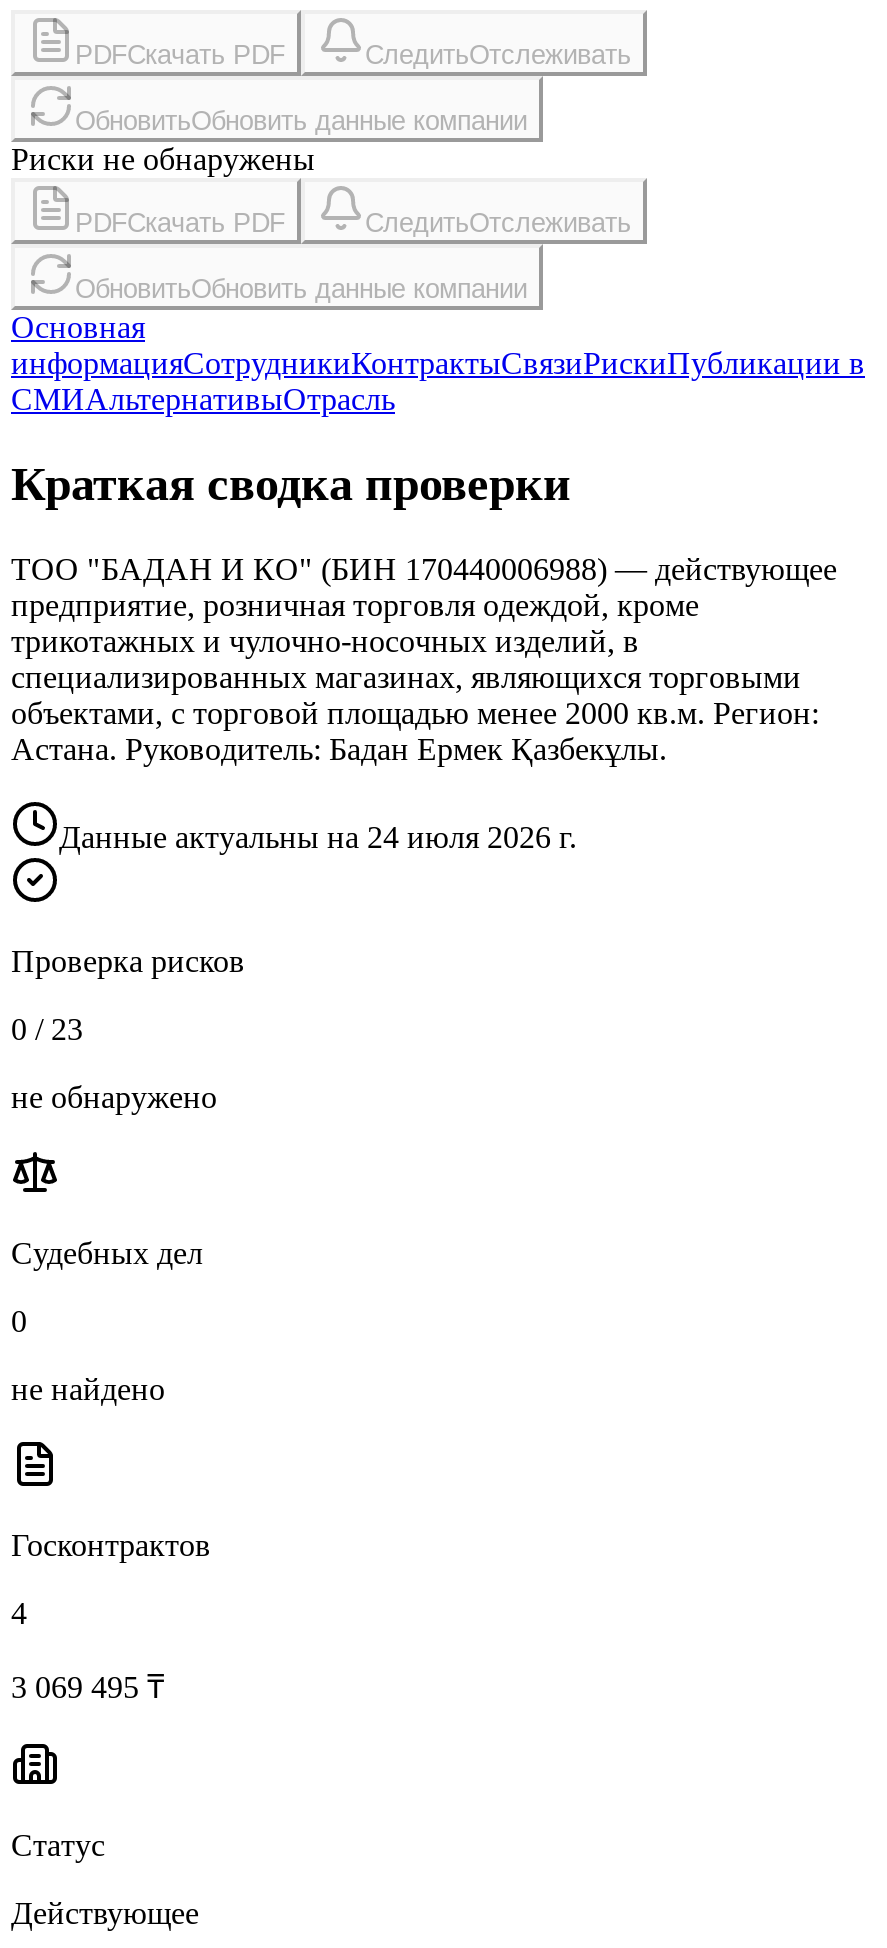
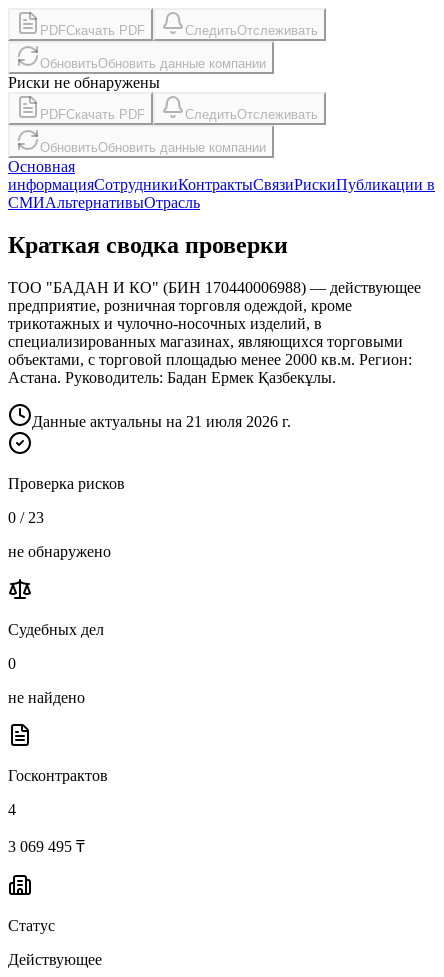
[59,819,577,853] Данные актуальны на 24 июля 2026 г. -> [32,413,291,430] Данные актуальны на 21 июля 2026 г.

